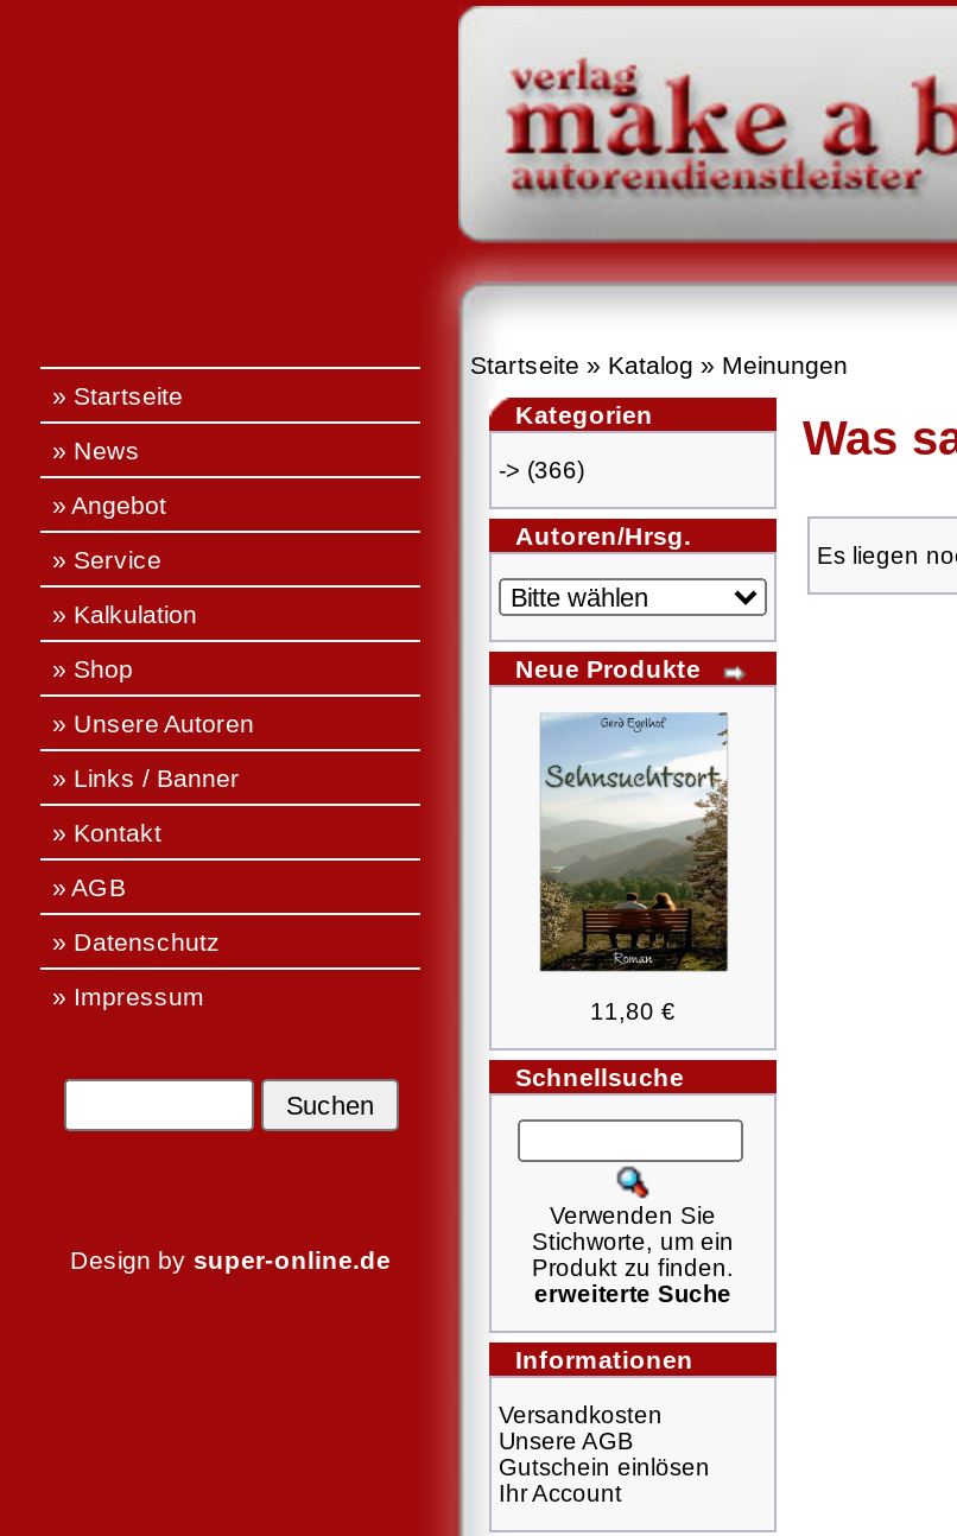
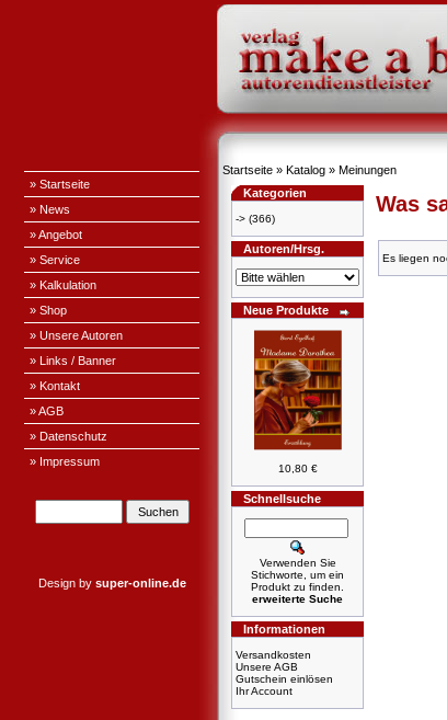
[539,711,729,1024] [image] | 11,80 € -> [253,329,343,475] [image] | 10,80 €

